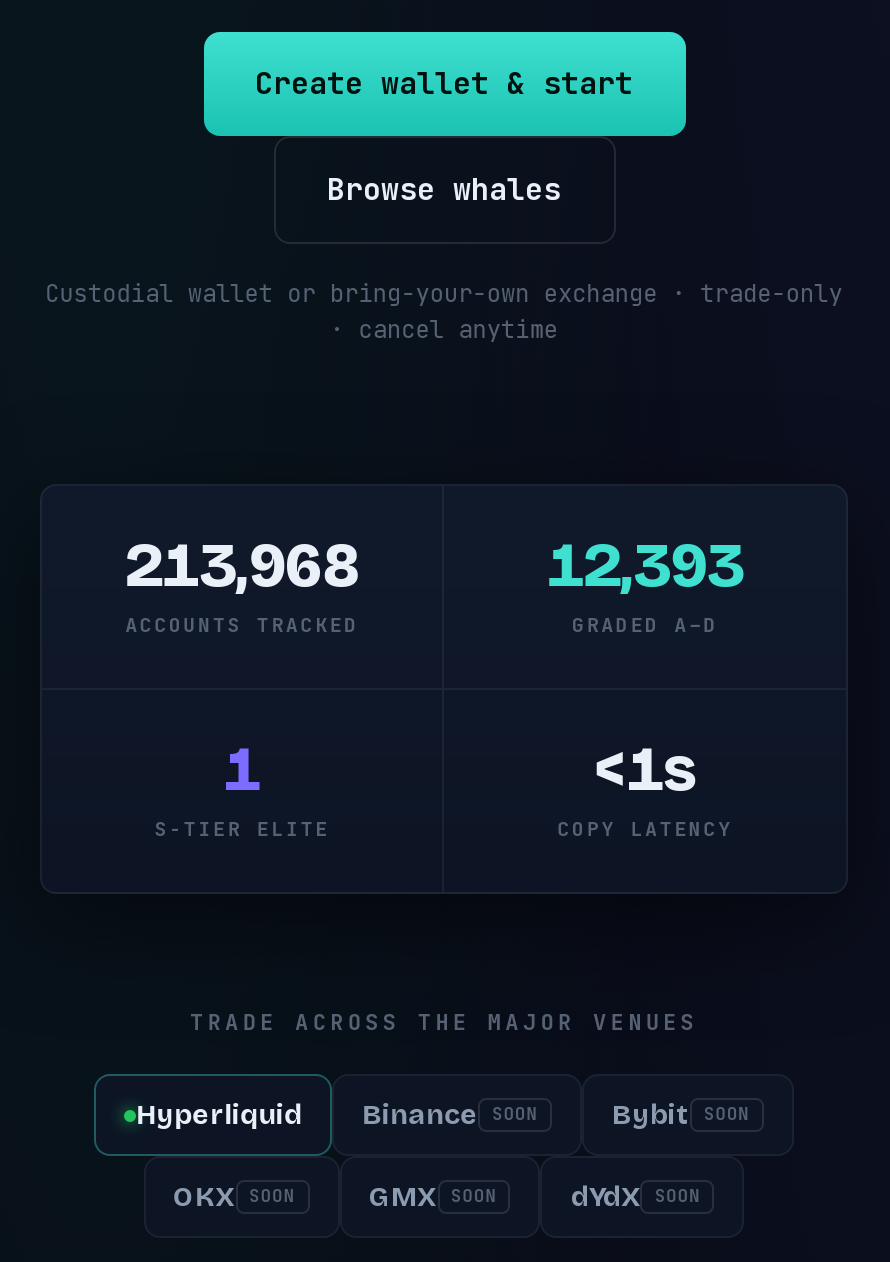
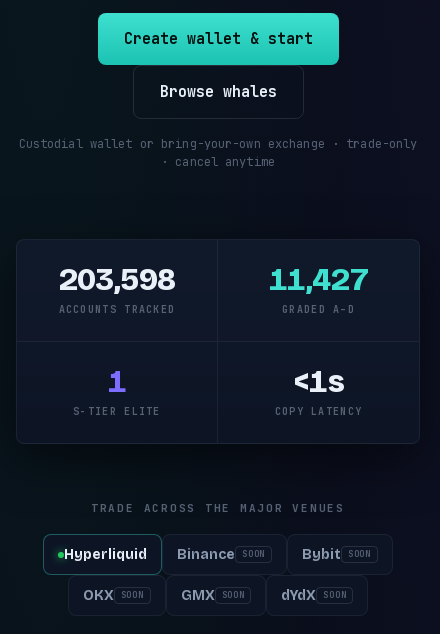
[125,528,359,602] 213,968 -> [59,261,175,298] 203,598
[547,528,743,602] 12,393 -> [269,261,368,298] 11,427

